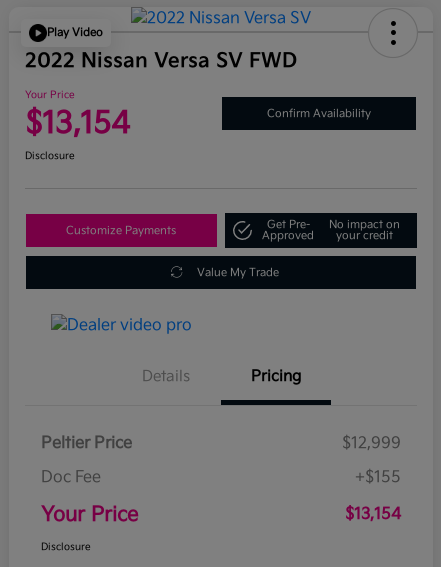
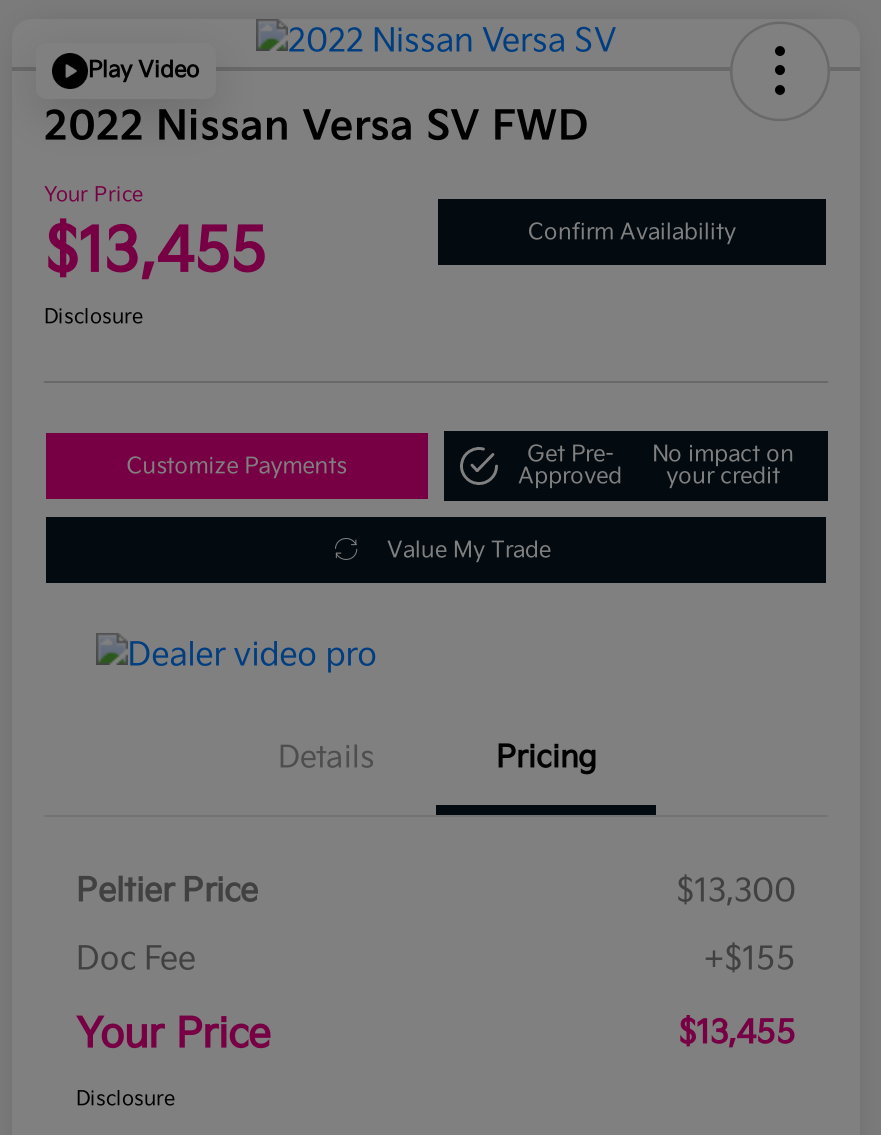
[25,106,130,142] $13,154 -> [44,217,266,289] $13,455
[342,434,401,453] $12,999 -> [676,873,796,911] $13,300
[345,505,401,524] $13,154 -> [678,1015,796,1053] $13,455

